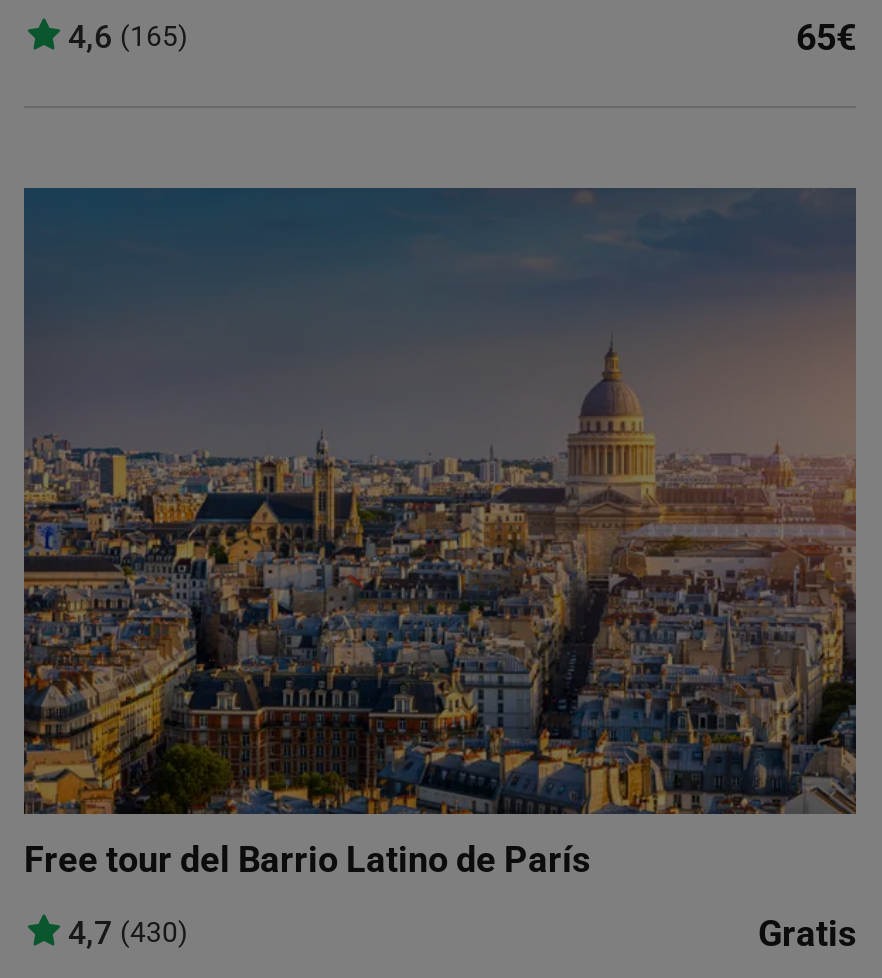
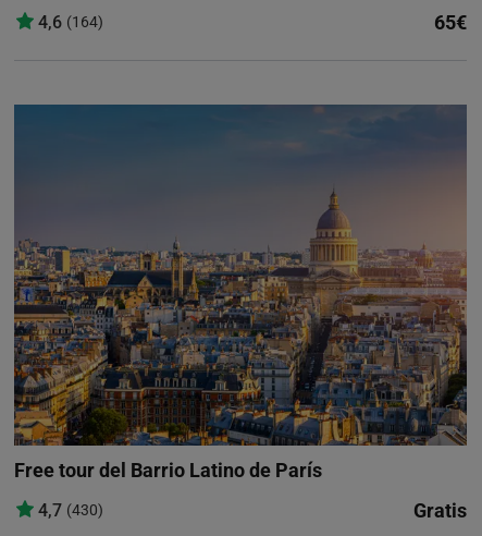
[68,18,188,56] 4,6 (165) -> [38,12,103,33] 4,6 (164)

